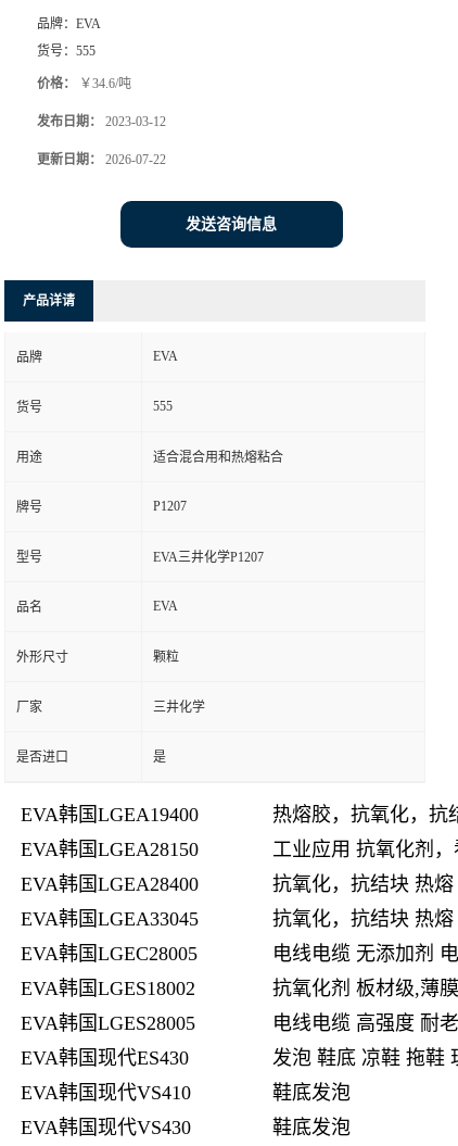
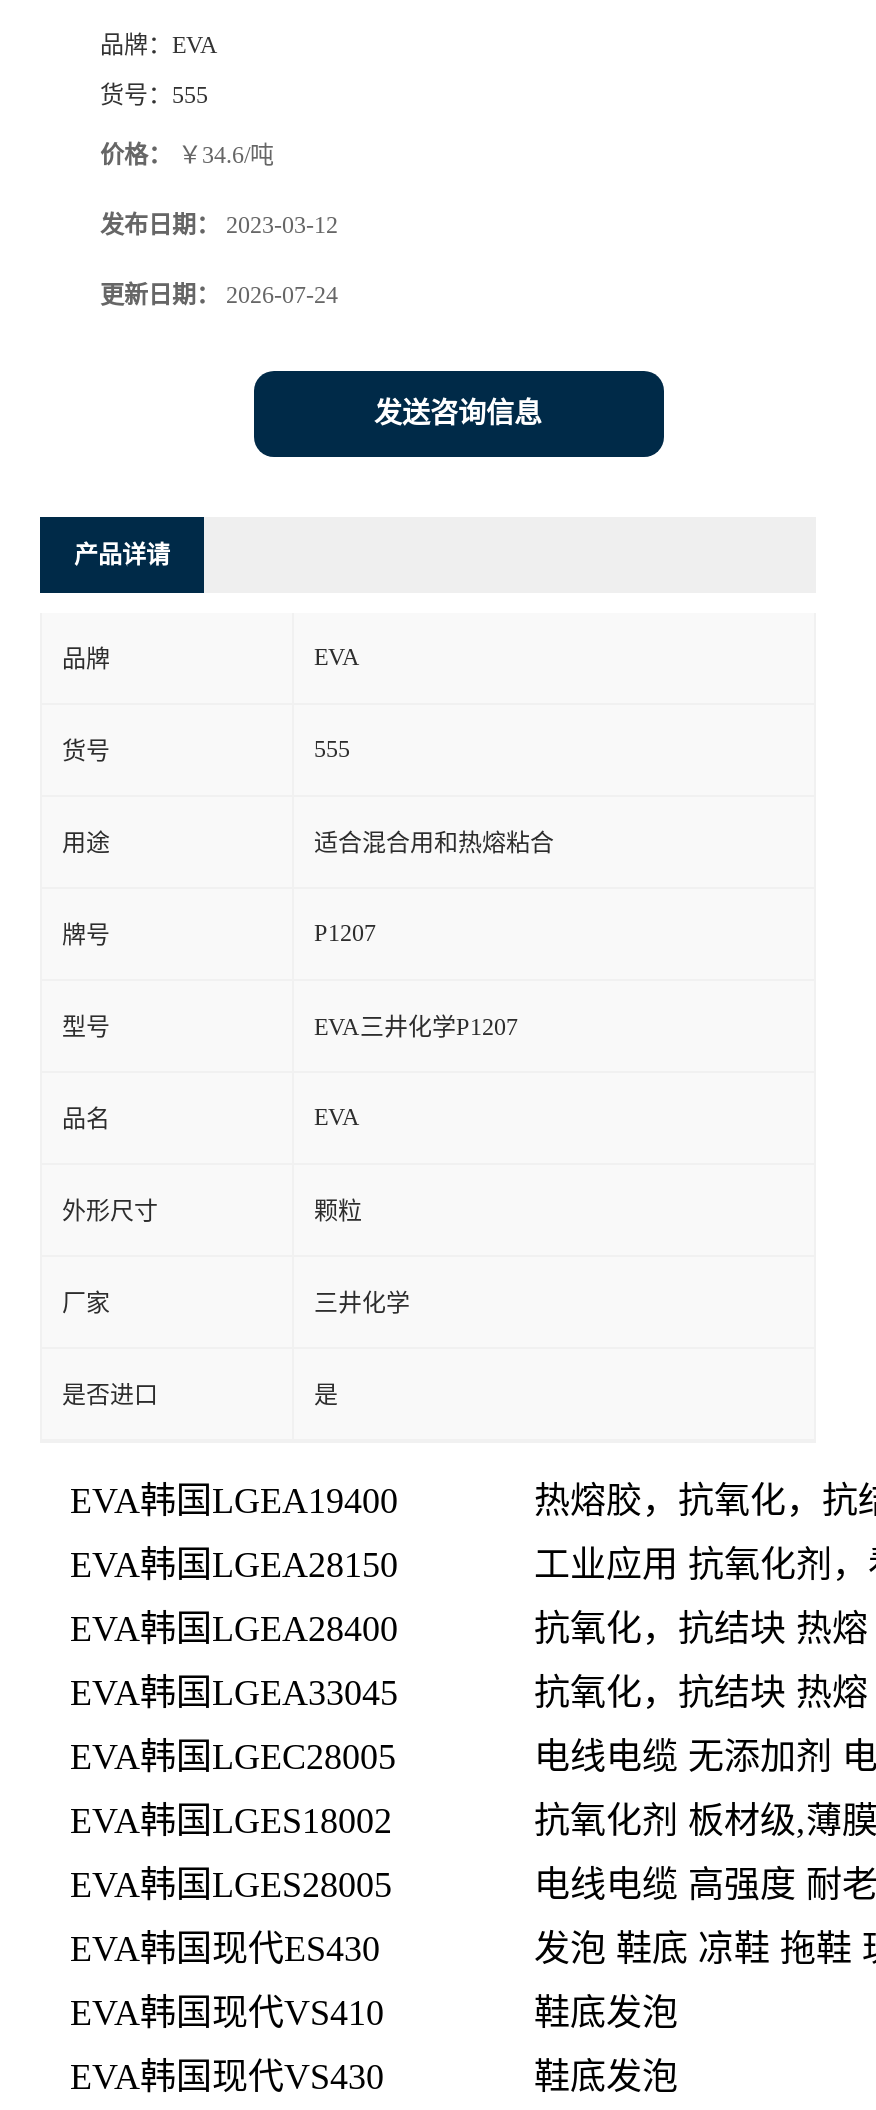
[37,152,166,167] 更新日期：2026-07-22 -> [100,280,338,308] 更新日期：2026-07-24

